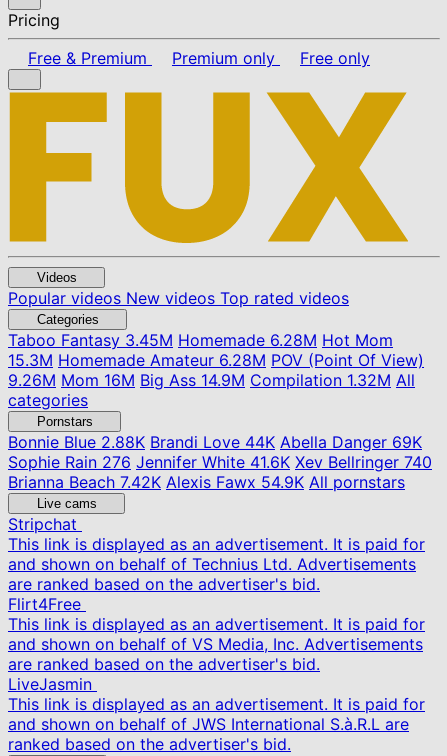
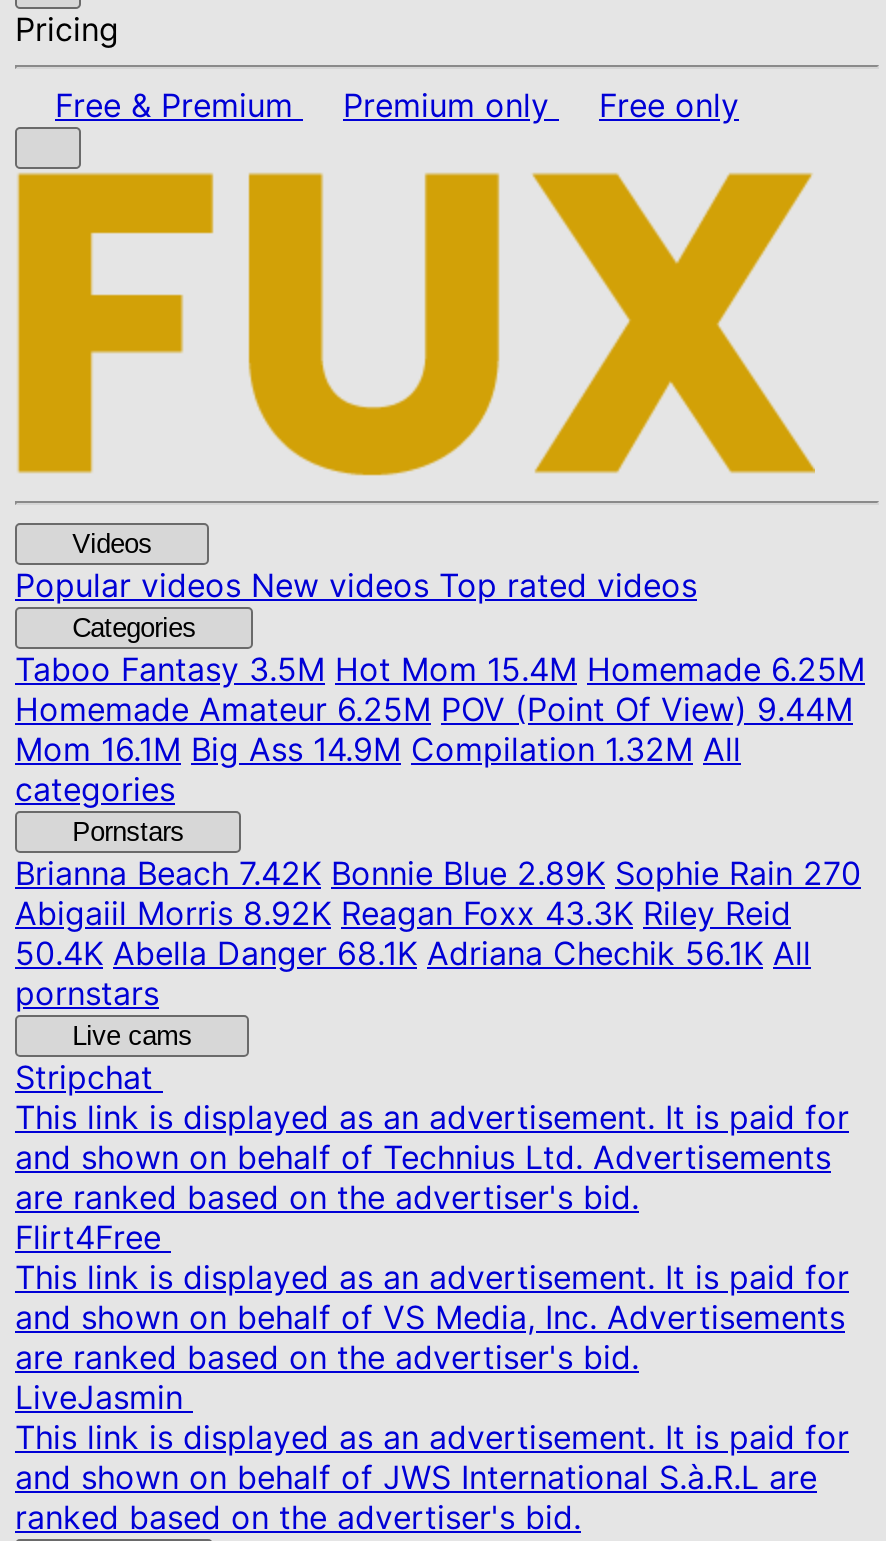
[8,330,424,390] Taboo Fantasy3.45M Homemade 6.28M Hot Mom | 15.3M Homemade Amateur 6.28M POV (Point Of View) | 9.26M Mom 16M Big Ass 14.9M Compilation 1.32M All -> [15,649,865,769] Taboo Fantasy3.5M Hot Mom 15.4M Homemade 6.25M | Homemade Amateur 6.25M POV (Point Of View) 9.44M | Mom 16.1M Big Ass 14.9M Compilation 1.32M All
[8,432,432,492] Bonnie Blue2.88K Brandi Love 44K Abella Danger 69K | Sophie Rain 276 Jennifer White 41.6K Xev Bellringer 740 | Brianna Beach 7.42K Alexis Fawx 54.9K All pornstars -> [15,853,861,1013] Brianna Beach7.42K Bonnie Blue 2.89K Sophie Rain 270 | Abigaiil Morris 8.92K Reagan Foxx 43.3K Riley Reid | 50.4K Abella Danger 68.1K Adriana Chechik 56.1K All | pornstars

